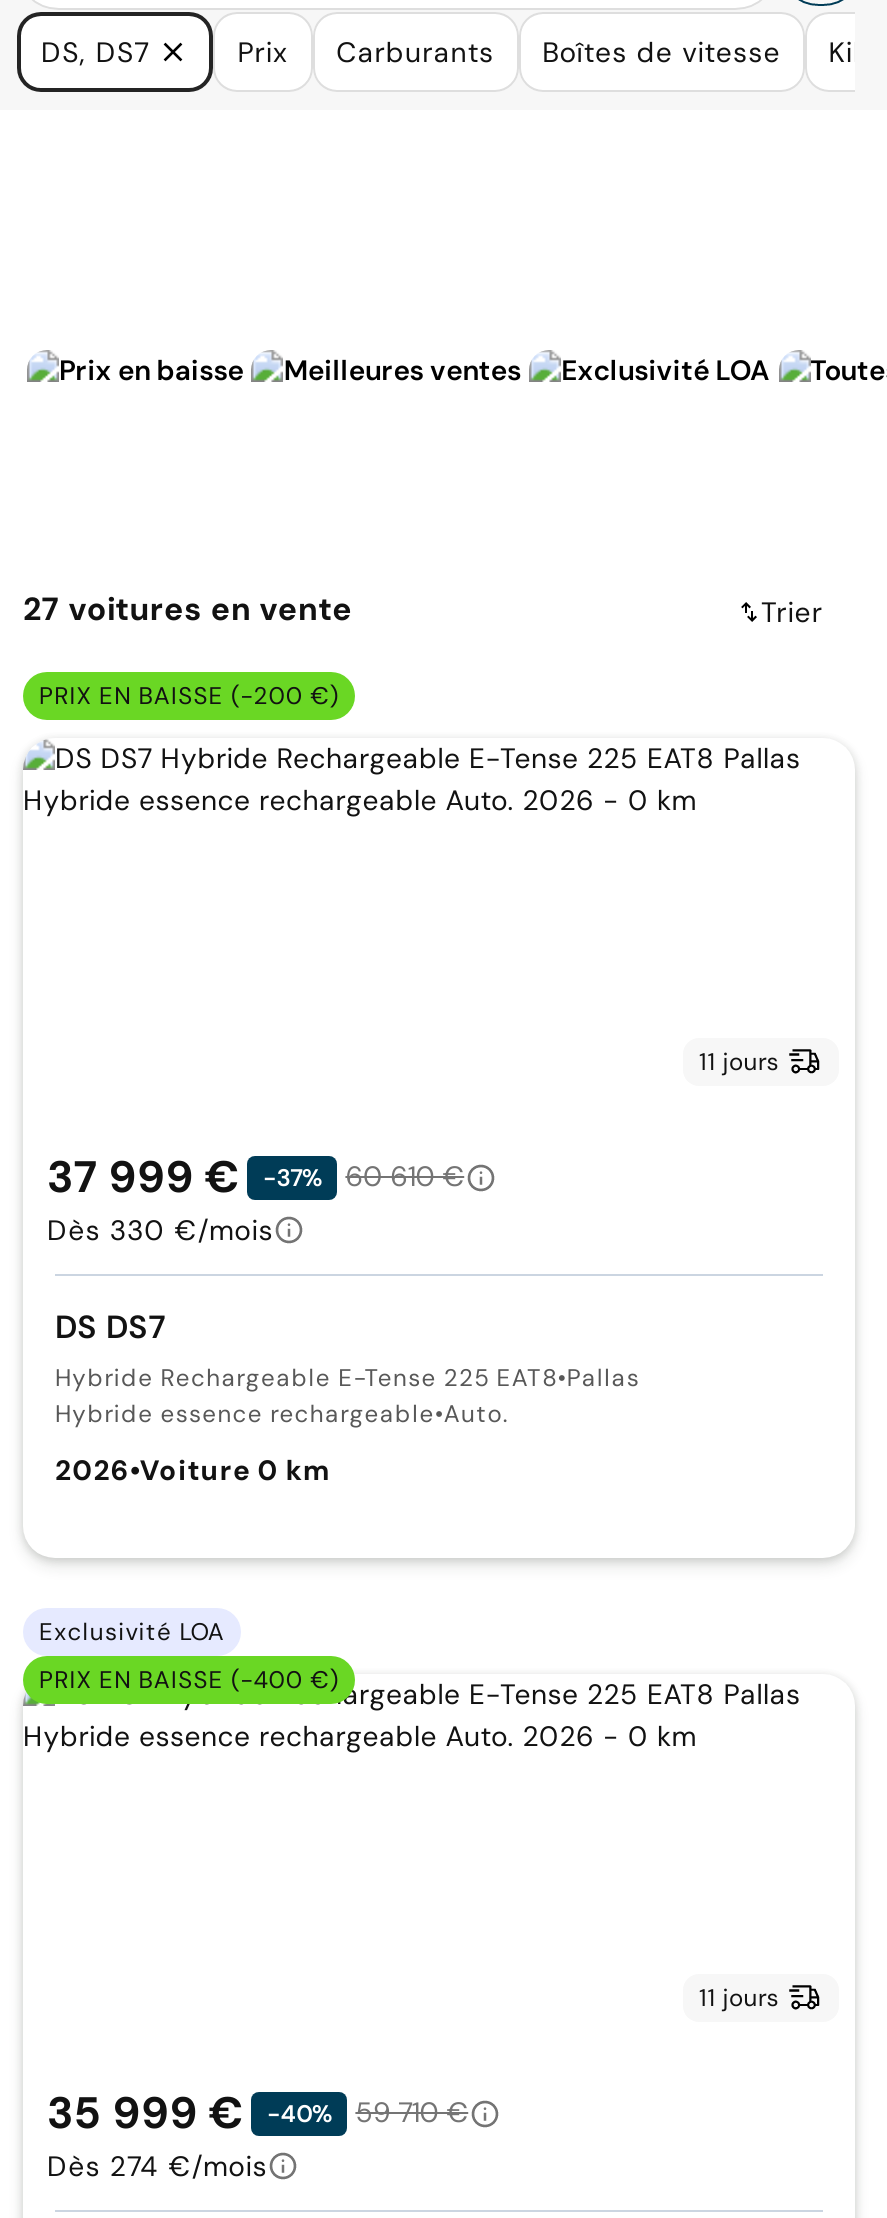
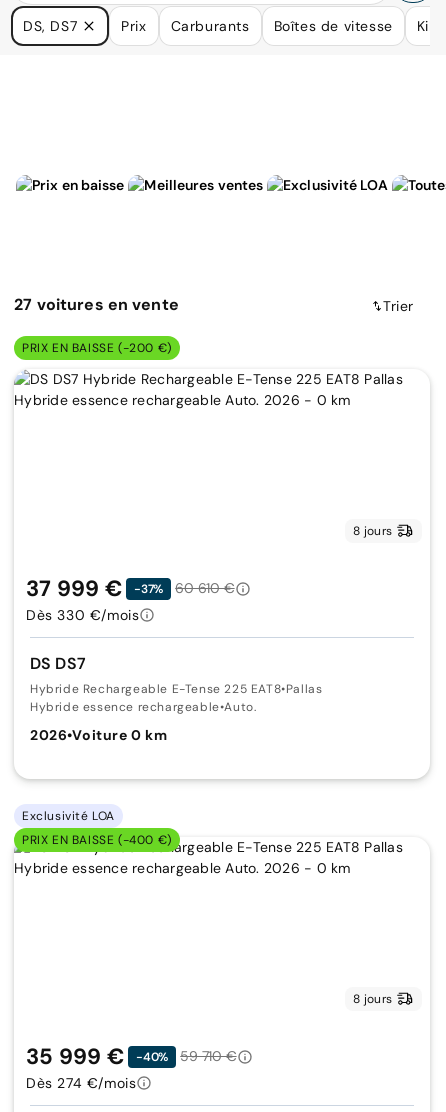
[699,1046,779,1078] 11 jours -> [353,523,392,539] 8 jours
[699,1982,779,2014] 11 jours -> [353,991,392,1007] 8 jours

